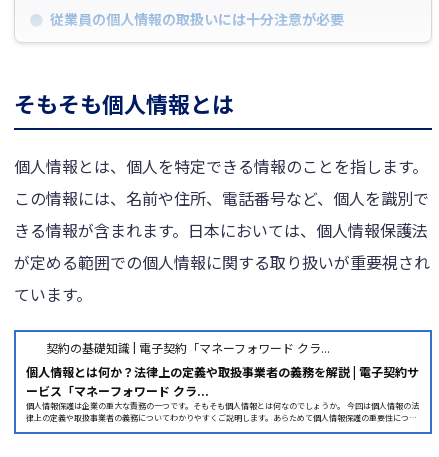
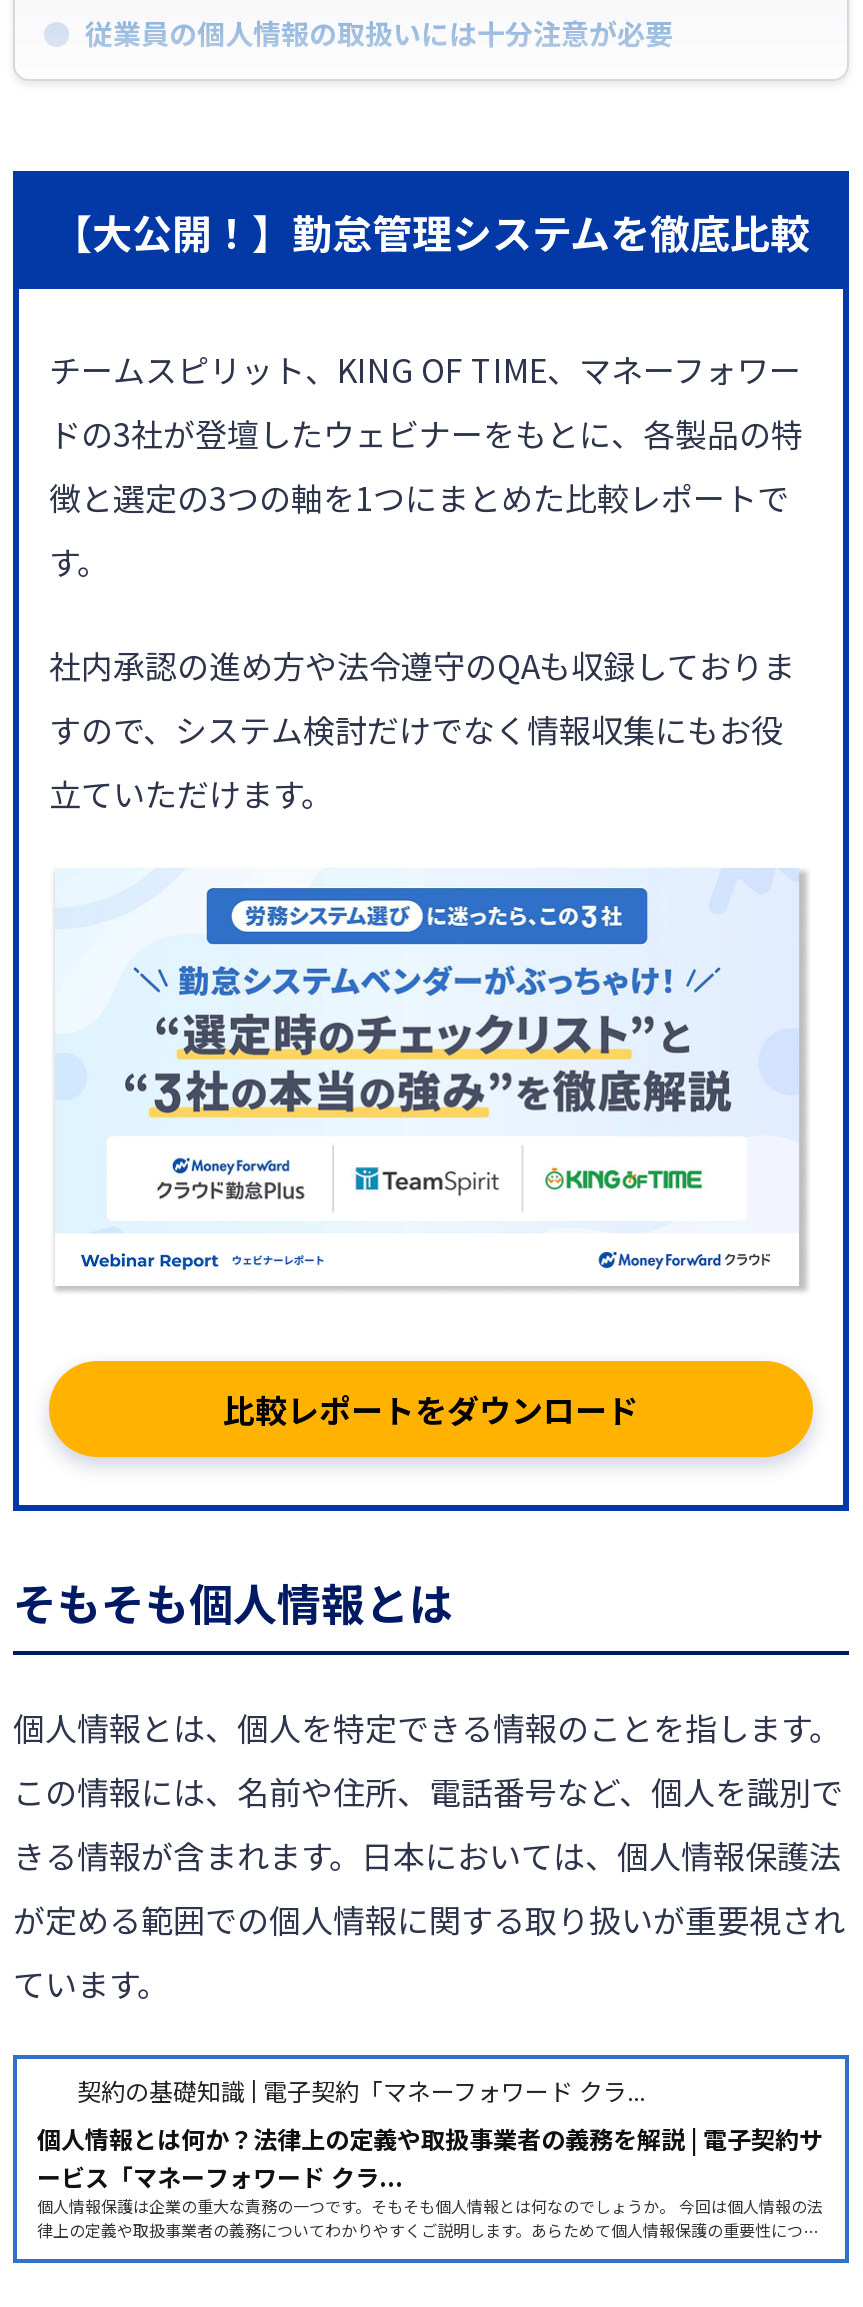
none -> [11,169,851,1513] [image] | 【大公開！】勤怠管理システムを徹底比較 | チームスピリット、KING OF TIME、マネーフォワー | ドの3社が登壇したウェビナーをもとに、各製品の特 | 徴と選定の3つの軸を1つにまとめた比較レポートで | す。 | 社内承認の進め方や法令遵守のQAも収録しておりま | すので、システム検討だけでなく情報収集にもお役 | 立ていただけます。
none -> [223,1386,639,1434] 比較レポートをダウンロード

